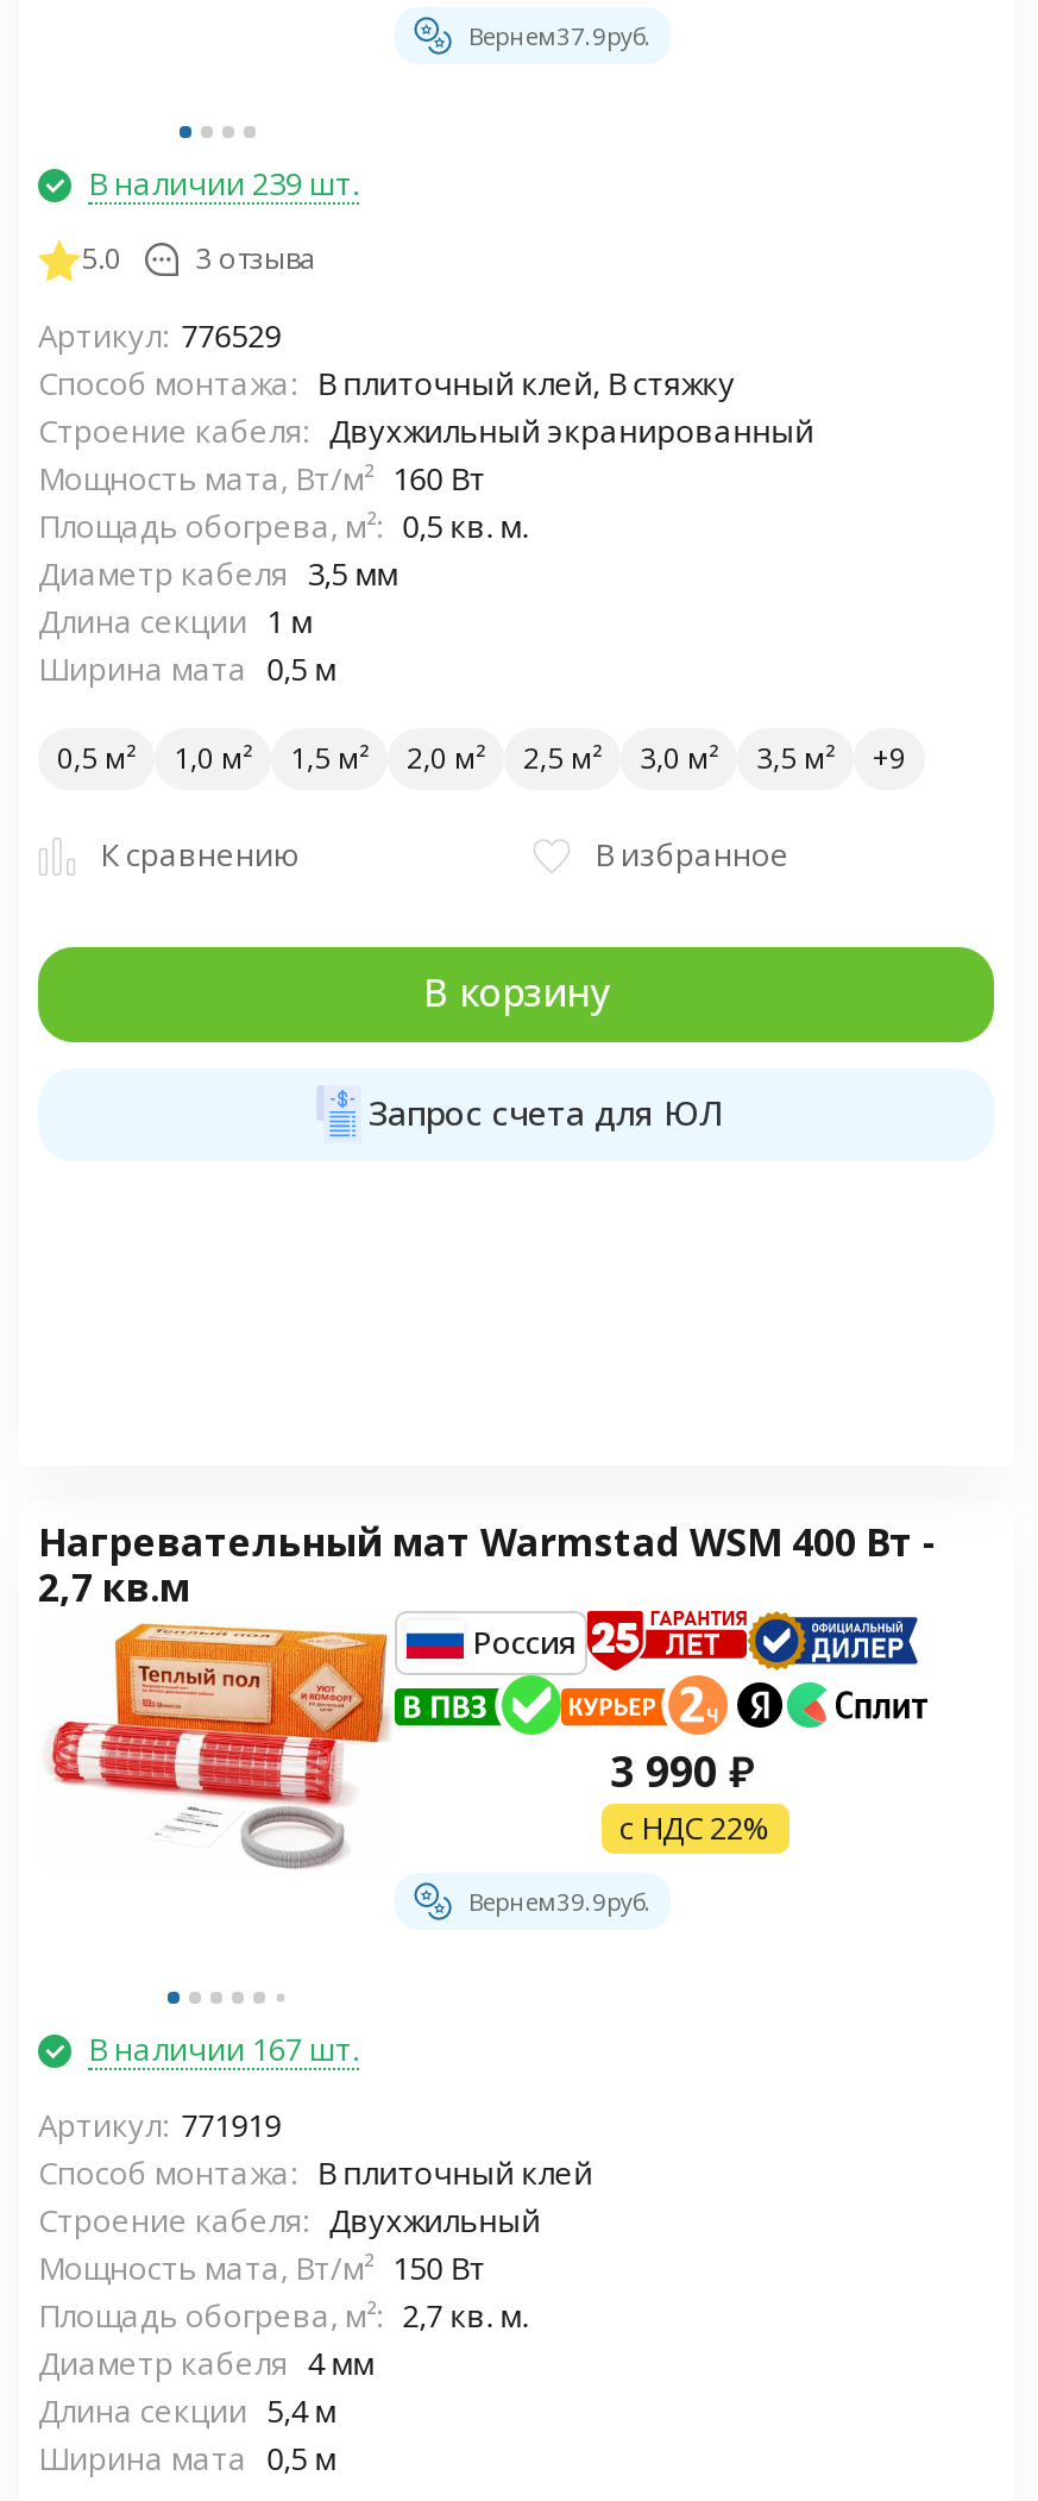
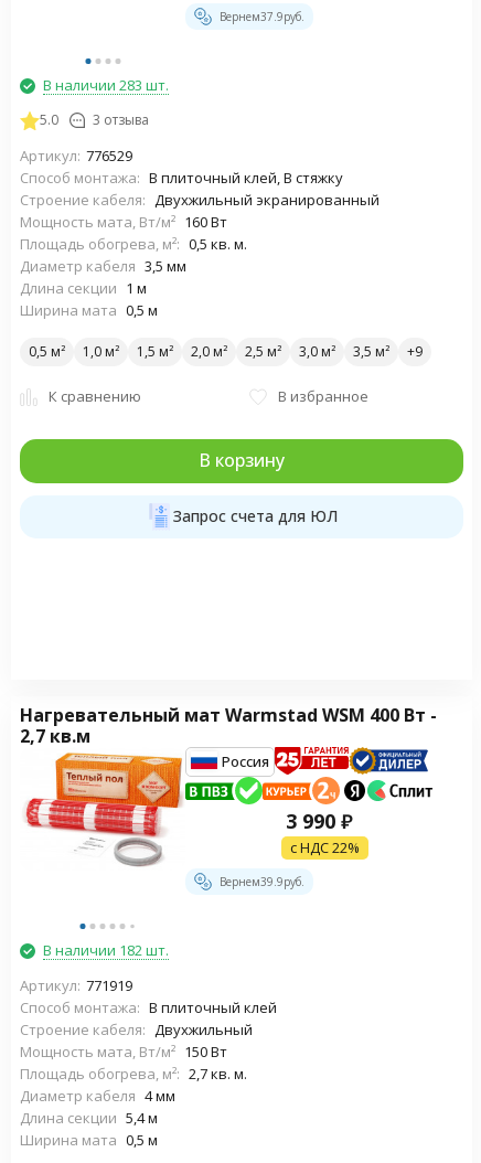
[88,161,359,204] В наличии 239 шт. -> [43,75,169,95] В наличии 283 шт.
[88,2027,359,2070] В наличии 167 шт. -> [43,940,169,960] В наличии 182 шт.

